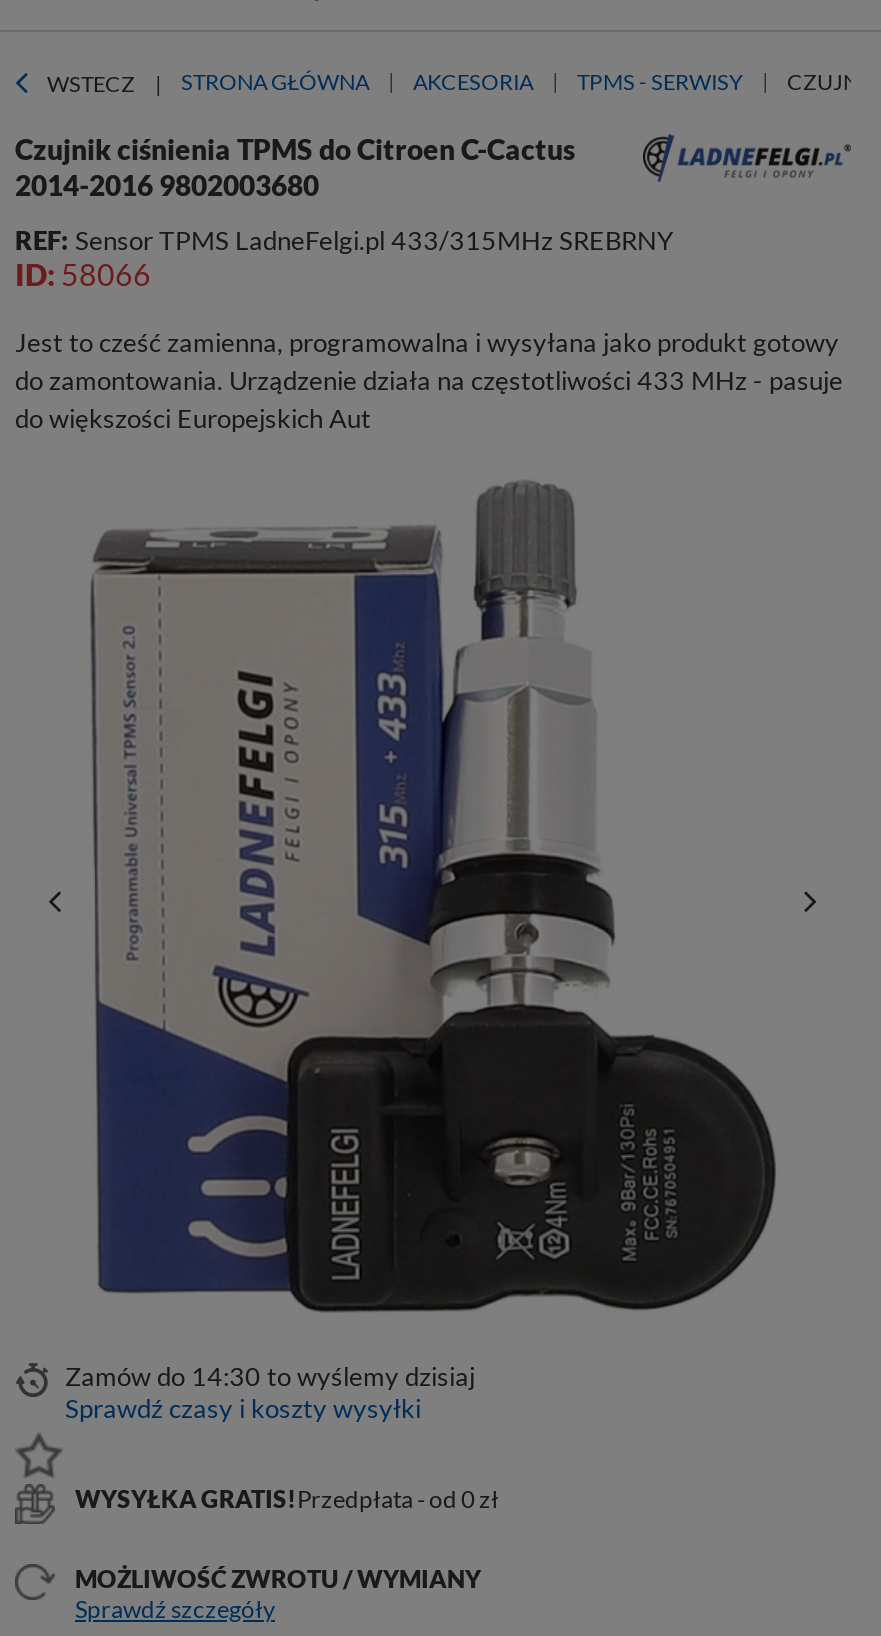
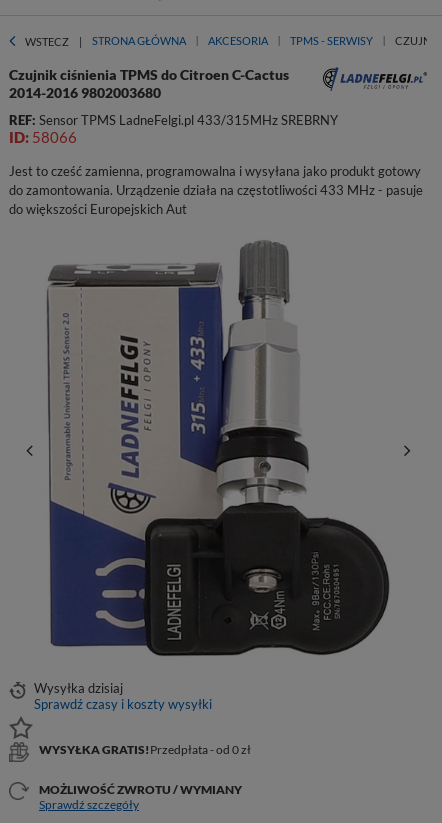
[65,1360,475,1392] Zamów do 14:30 to wyślemy dzisiaj -> [34,680,123,696] Wysyłka dzisiaj

